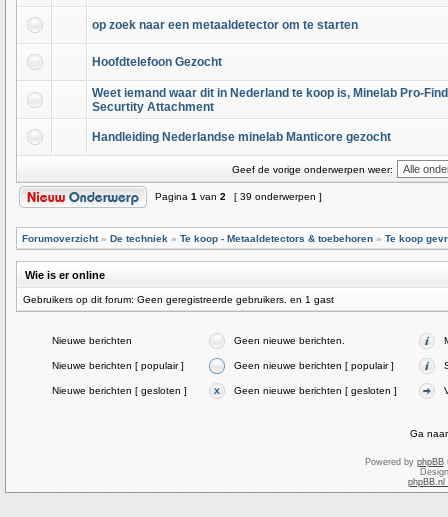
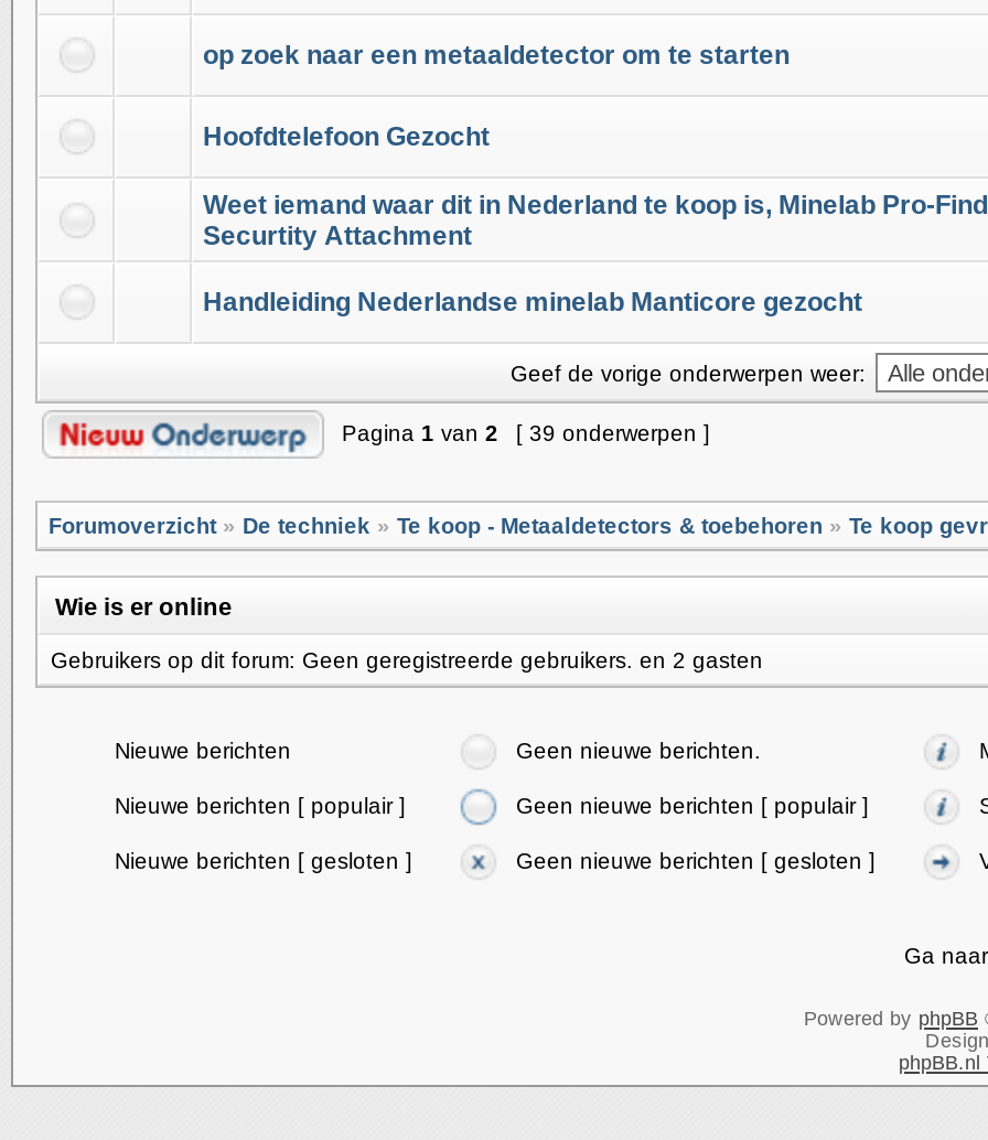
[23,294,334,305] Gebruikers op dit forum: Geen geregistreerde gebruikers. en 1 gast -> [51,648,763,673] Gebruikers op dit forum: Geen geregistreerde gebruikers. en 2 gasten

